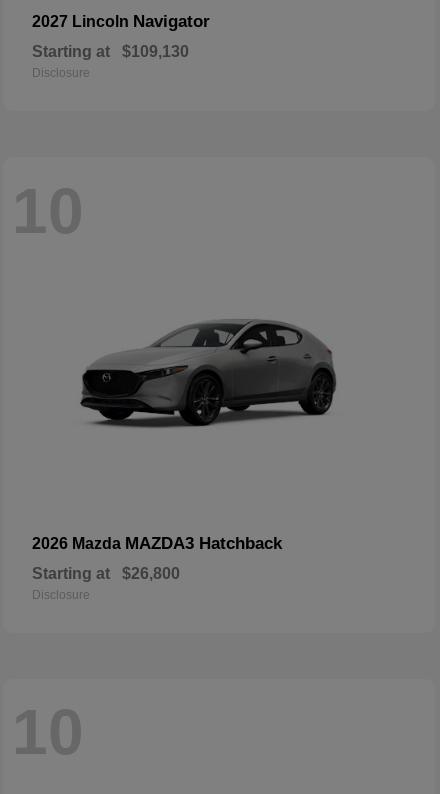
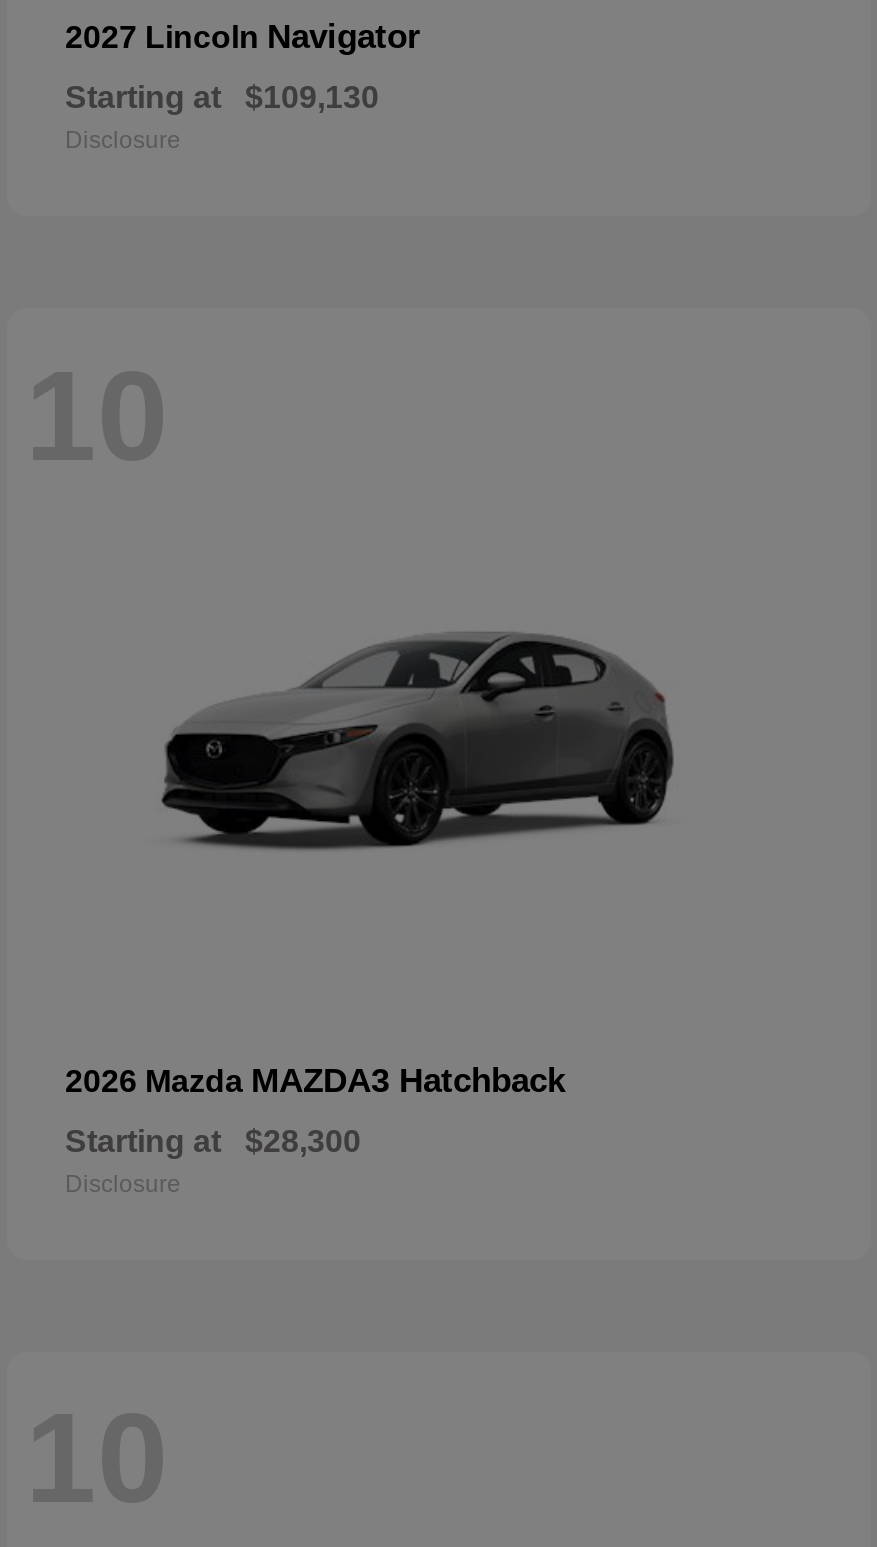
[32,565,180,582] Starting at $26,800 -> [65,1123,361,1157] Starting at $28,300

